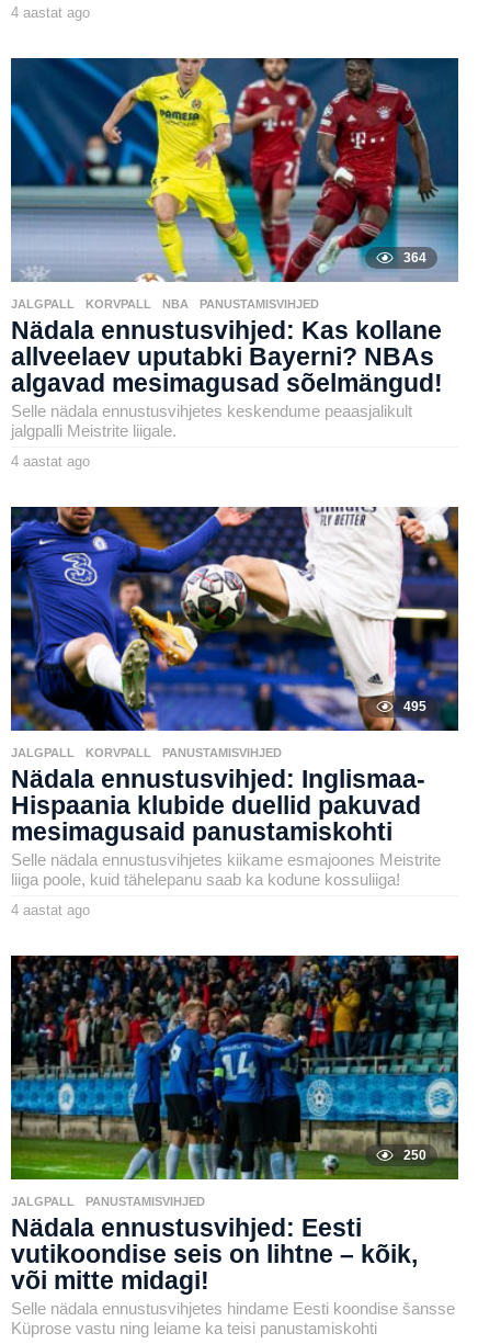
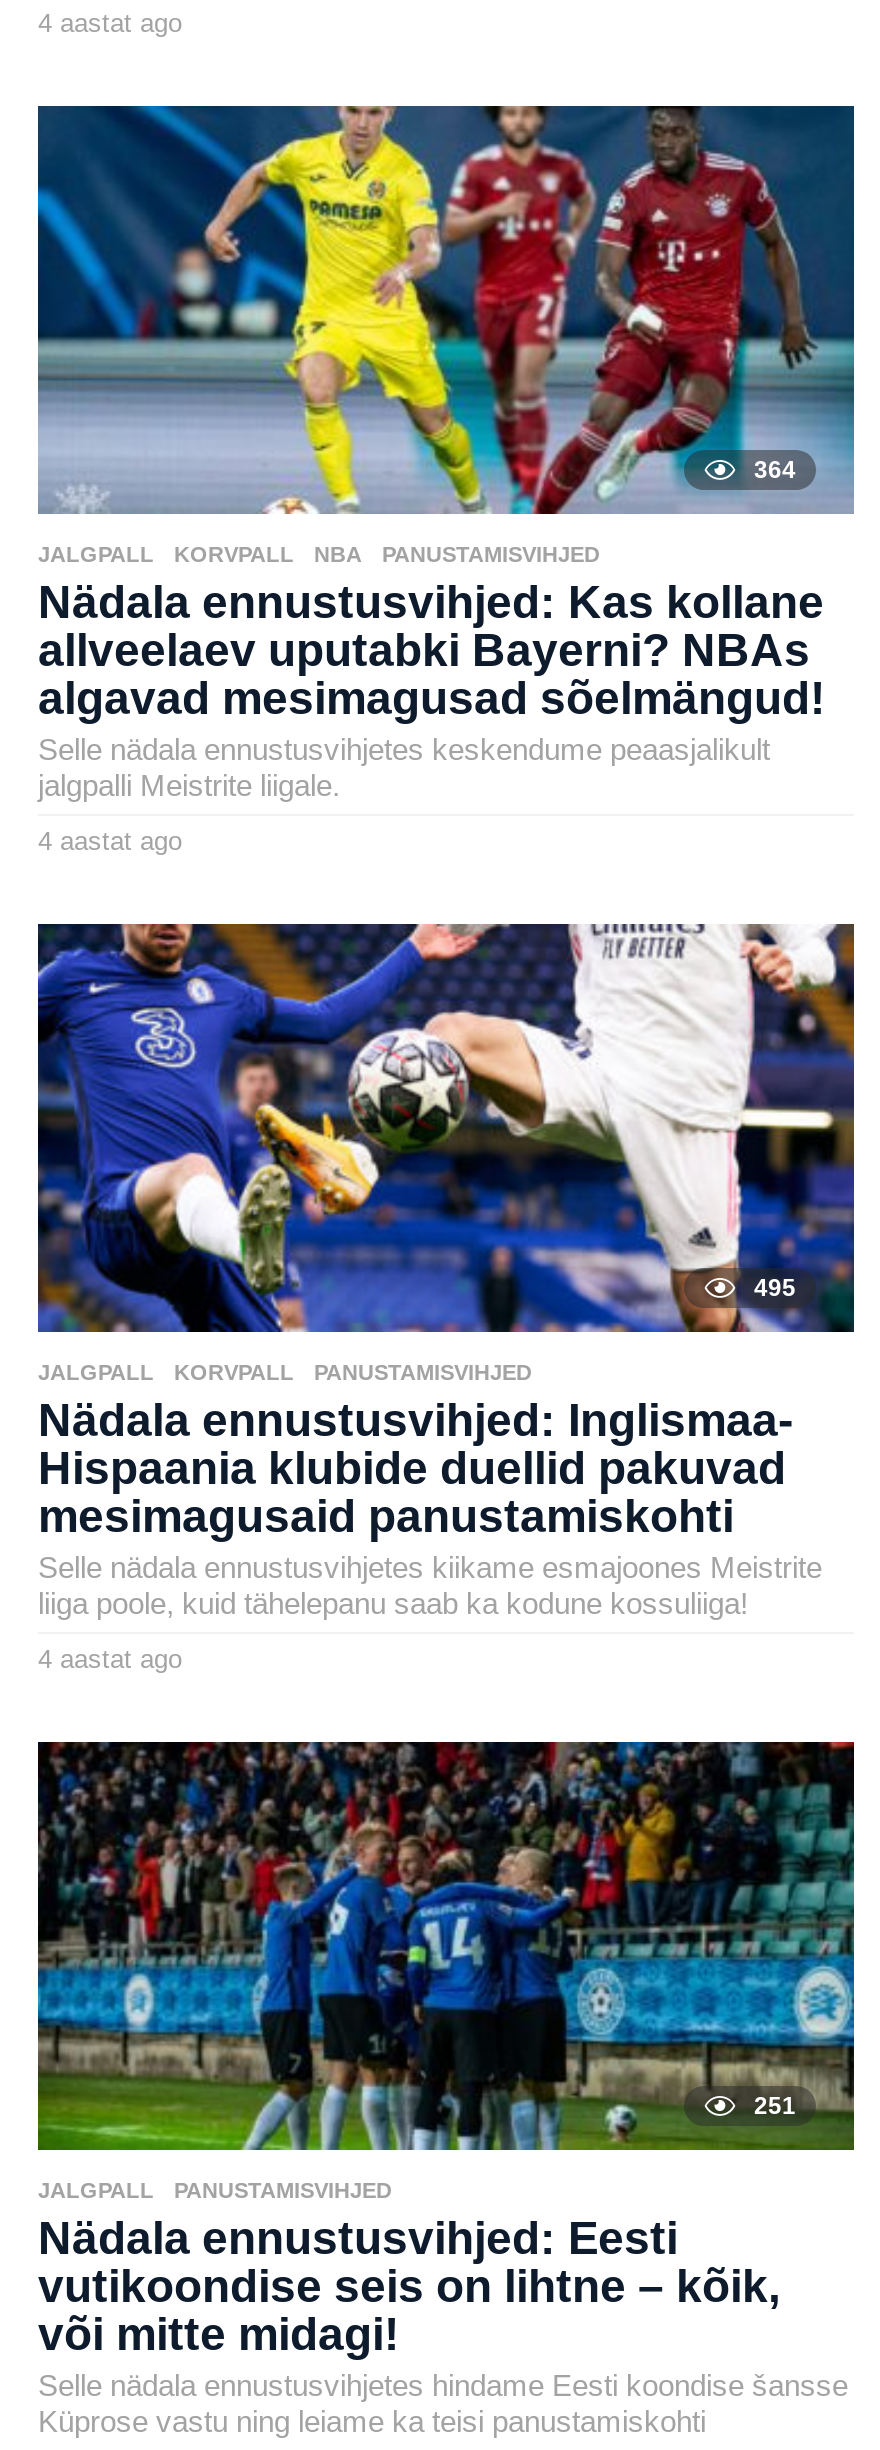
[403,1148,426,1163] 250 -> [754,2092,796,2120] 251

